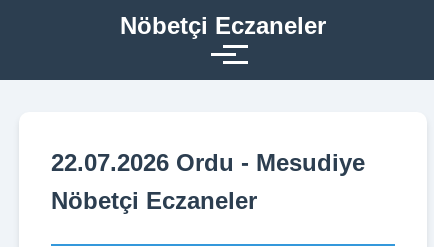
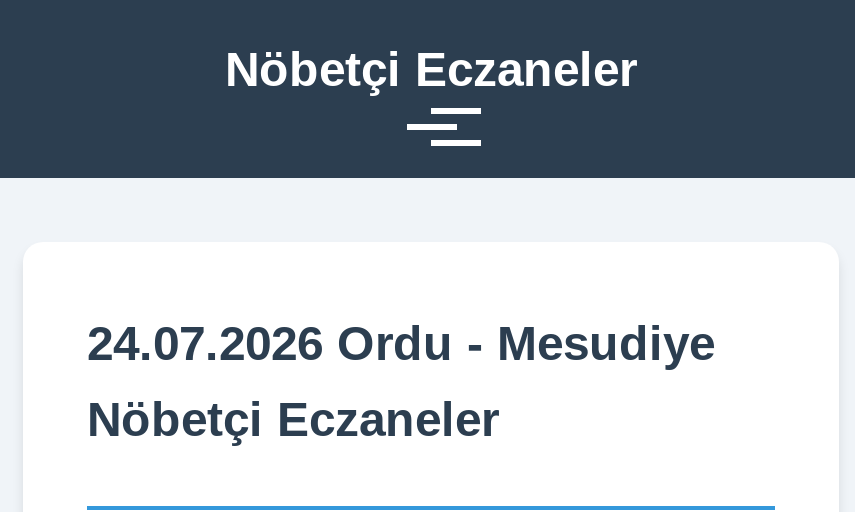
[51,149,365,176] 22.07.2026 Ordu - Mesudiye -> [87,316,715,370] 24.07.2026 Ordu - Mesudiye

